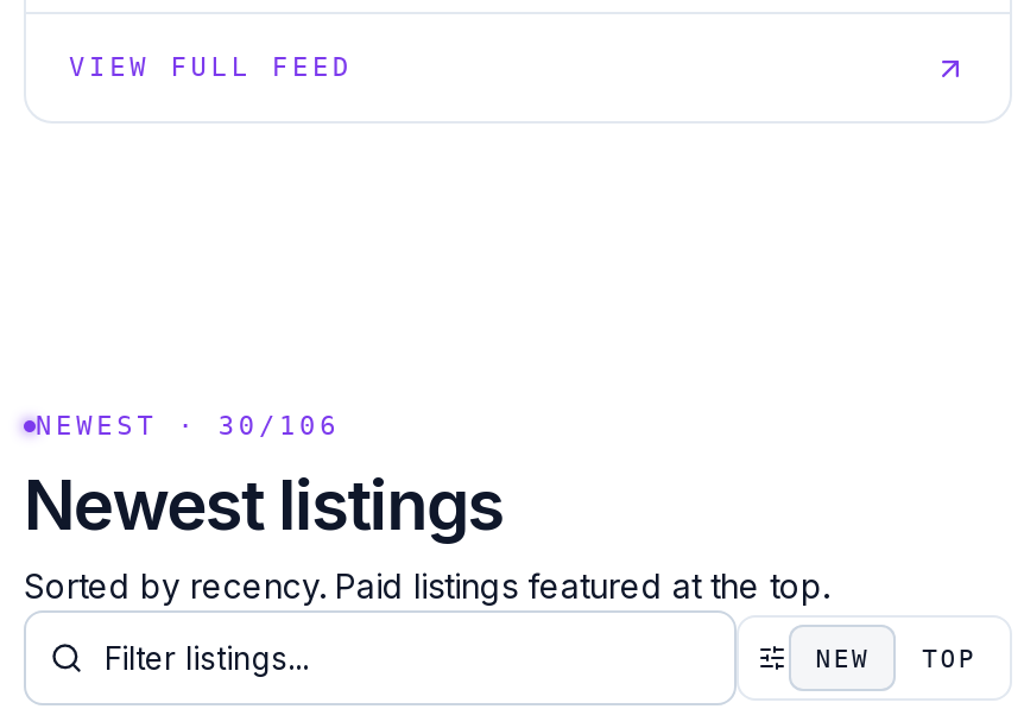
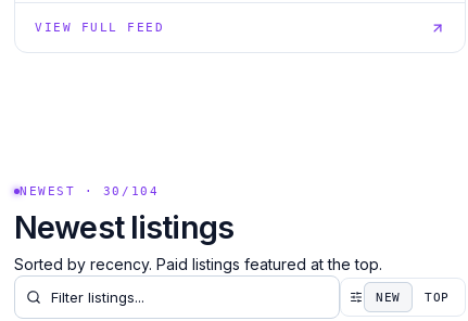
[36,411,340,442] NEWEST · 30 / 106 -> [20,184,159,198] NEWEST · 30 / 104

